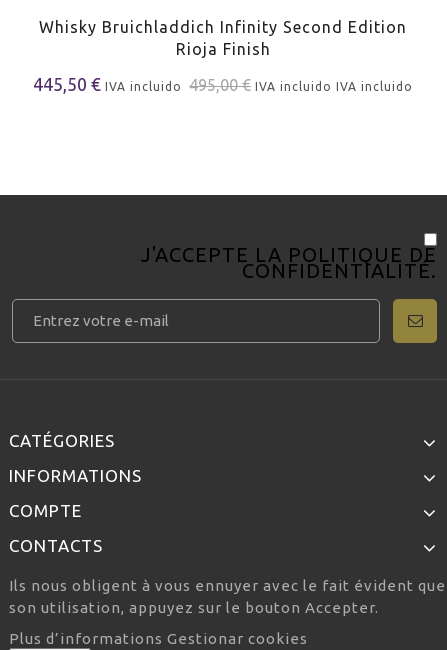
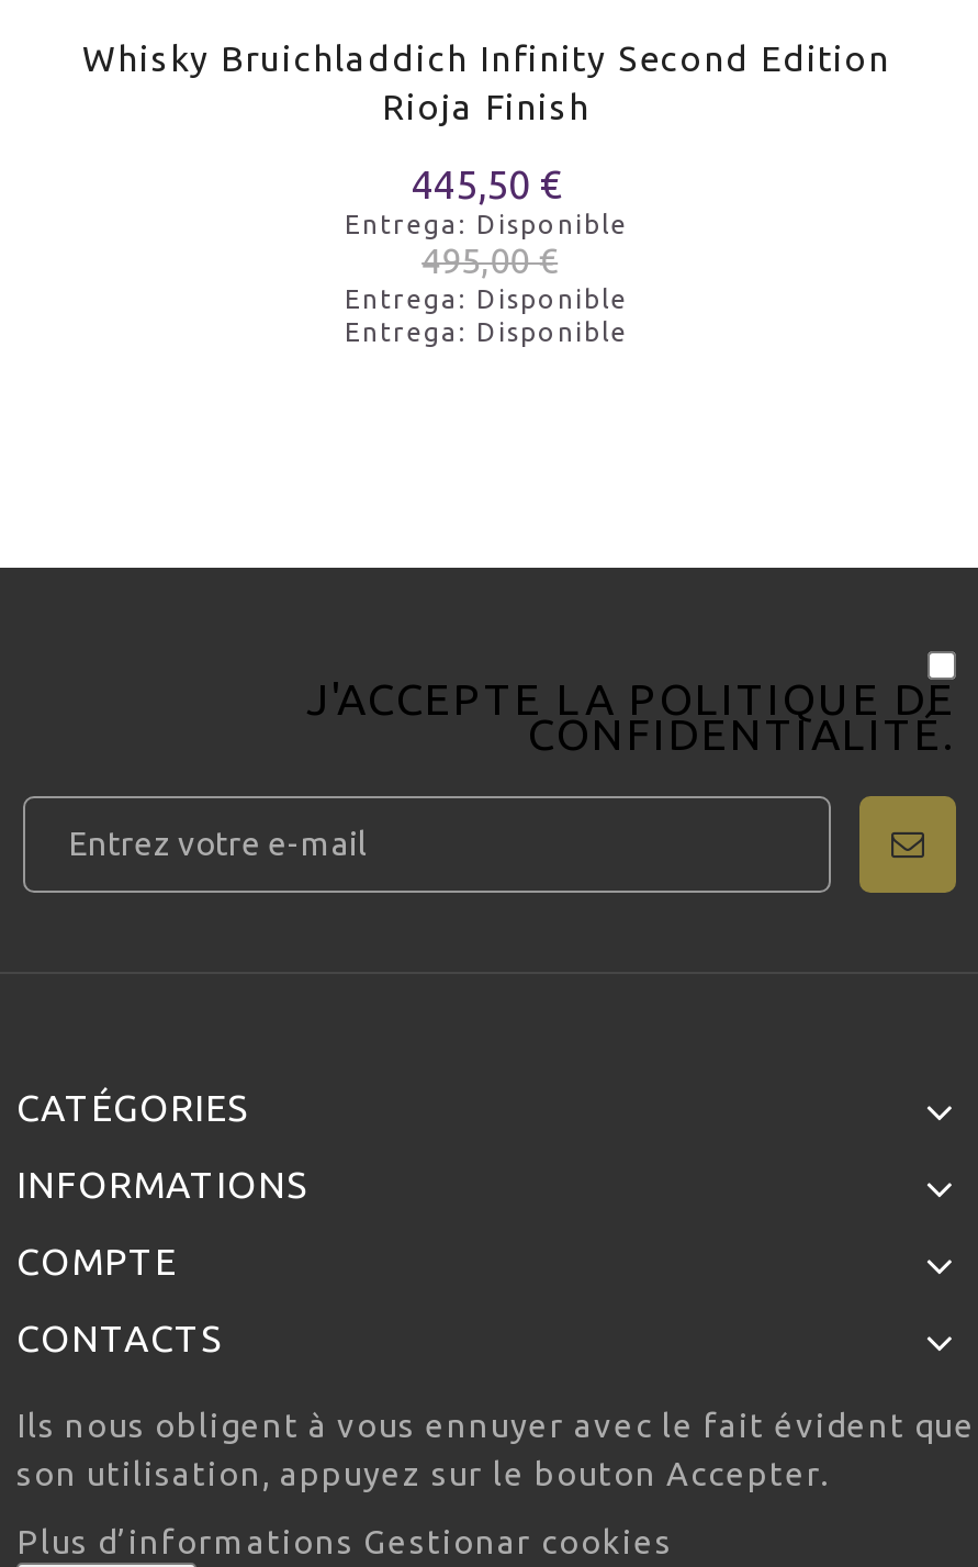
[33,74,413,94] 445,50 € IVA incluido 495,00 € IVA incluido IVA incluido -> [345,161,628,346] 445,50 € | Entrega: Disponible | 495,00 € | Entrega: Disponible | Entrega: Disponible

